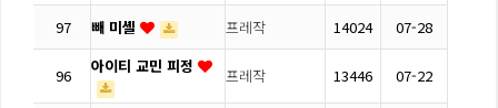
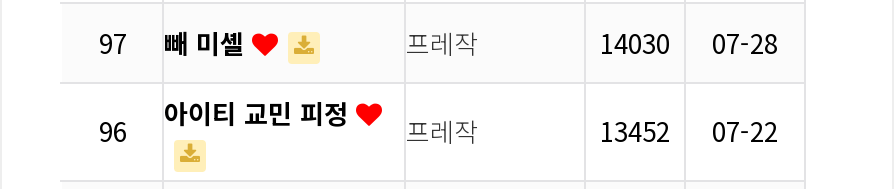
[333,17,432,38] 14024 07-28 -> [600,25,778,63] 14030 07-28
[333,65,432,86] 13446 07-22 -> [600,113,778,151] 13452 07-22

